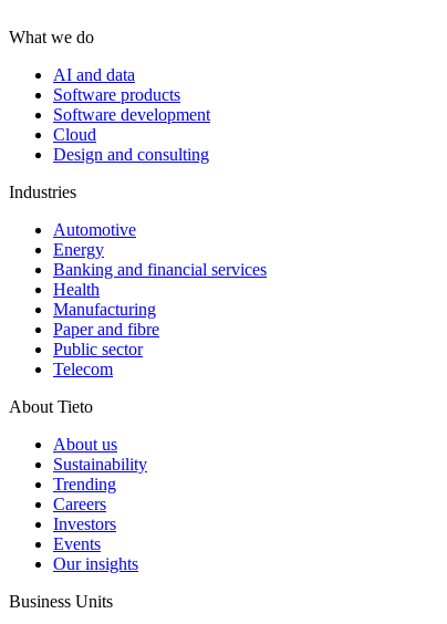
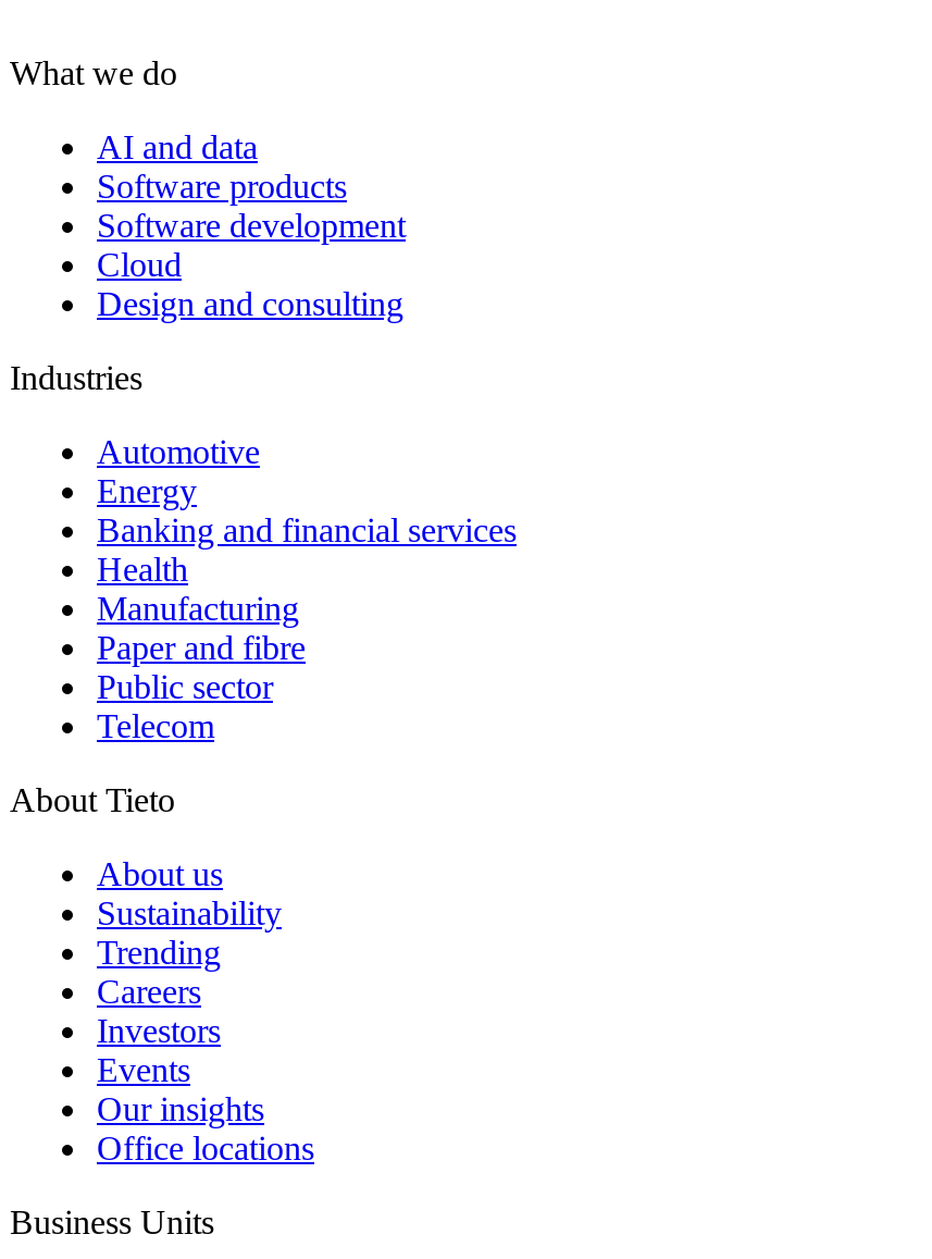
none -> [97,1130,314,1167] Office locations

